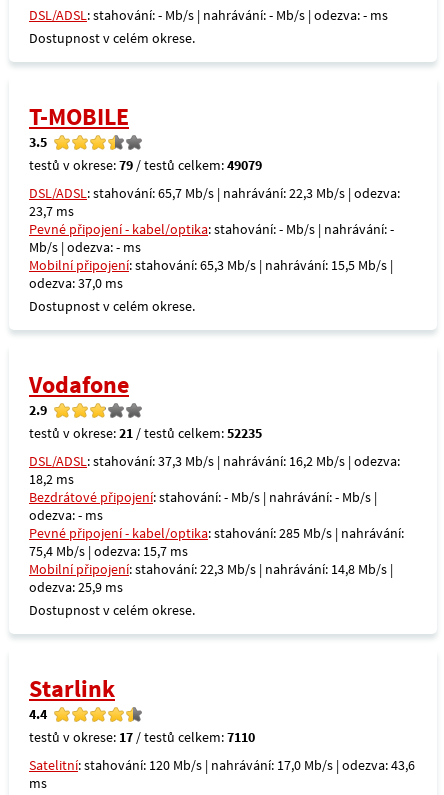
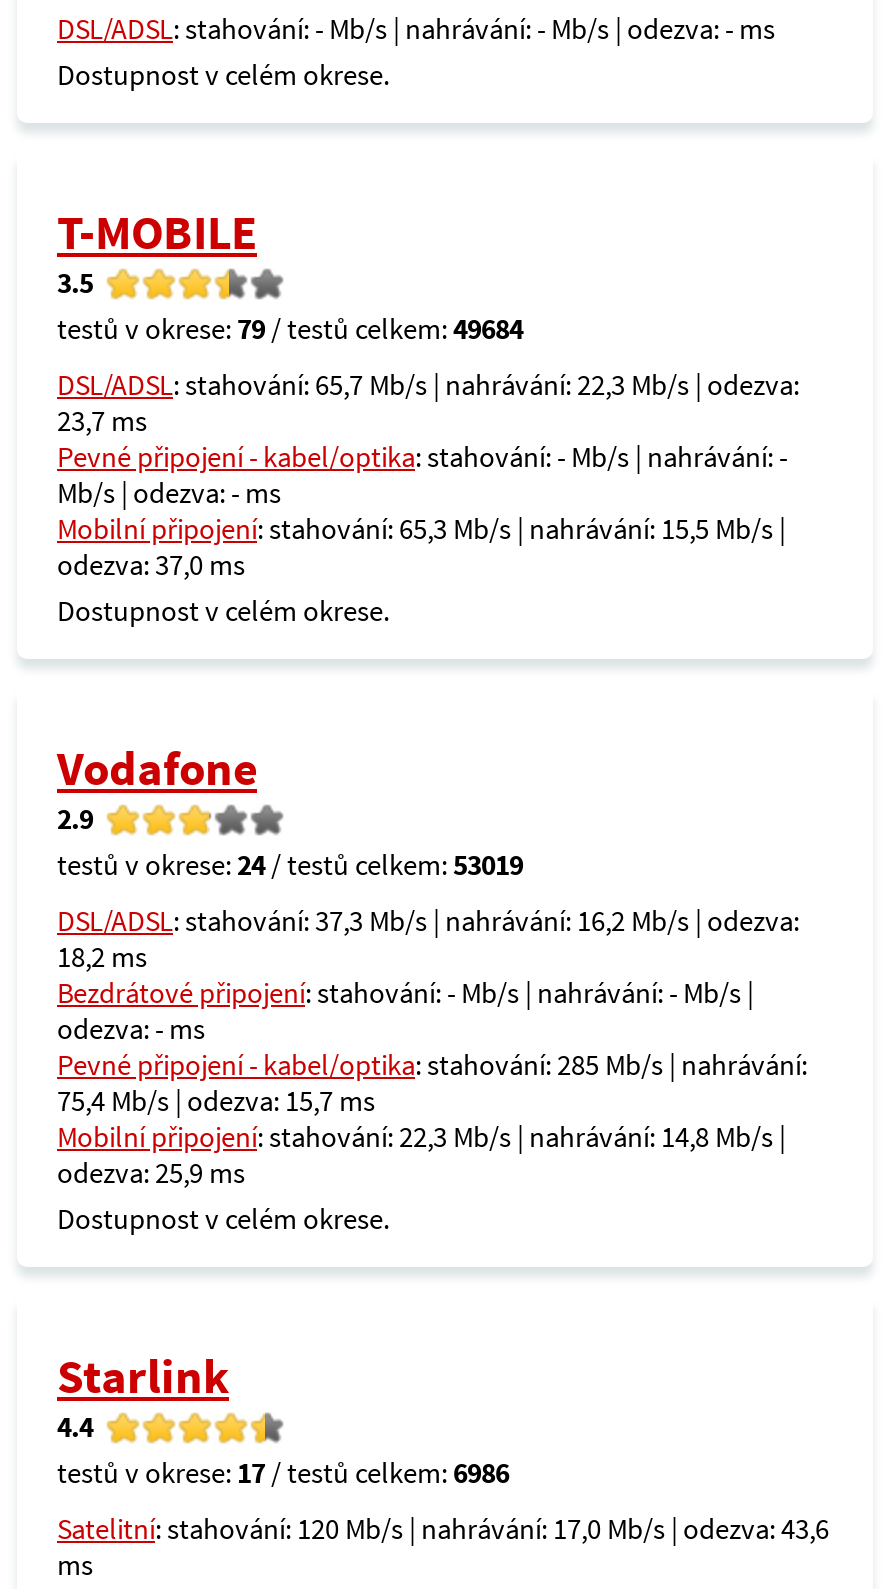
[29,156,262,174] testů v okrese: 79 / testů celkem: 49079 -> [57,311,523,347] testů v okrese: 79 / testů celkem: 49684
[29,424,262,442] testů v okrese: 21 / testů celkem: 52235 -> [57,847,523,883] testů v okrese: 24 / testů celkem: 53019
[29,728,255,746] testů v okrese: 17 / testů celkem: 7110 -> [57,1455,509,1491] testů v okrese: 17 / testů celkem: 6986

